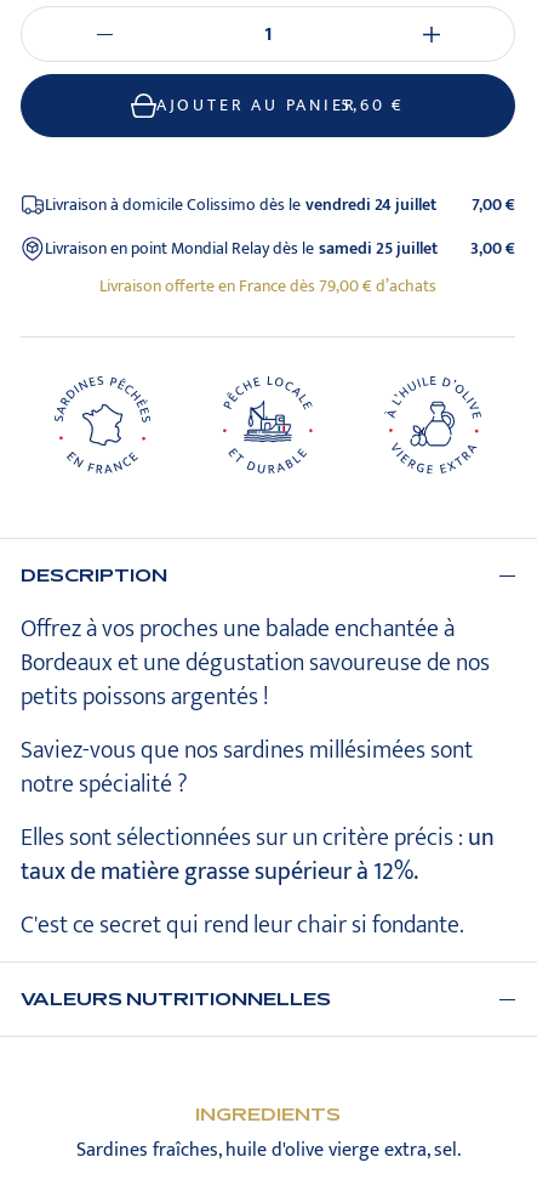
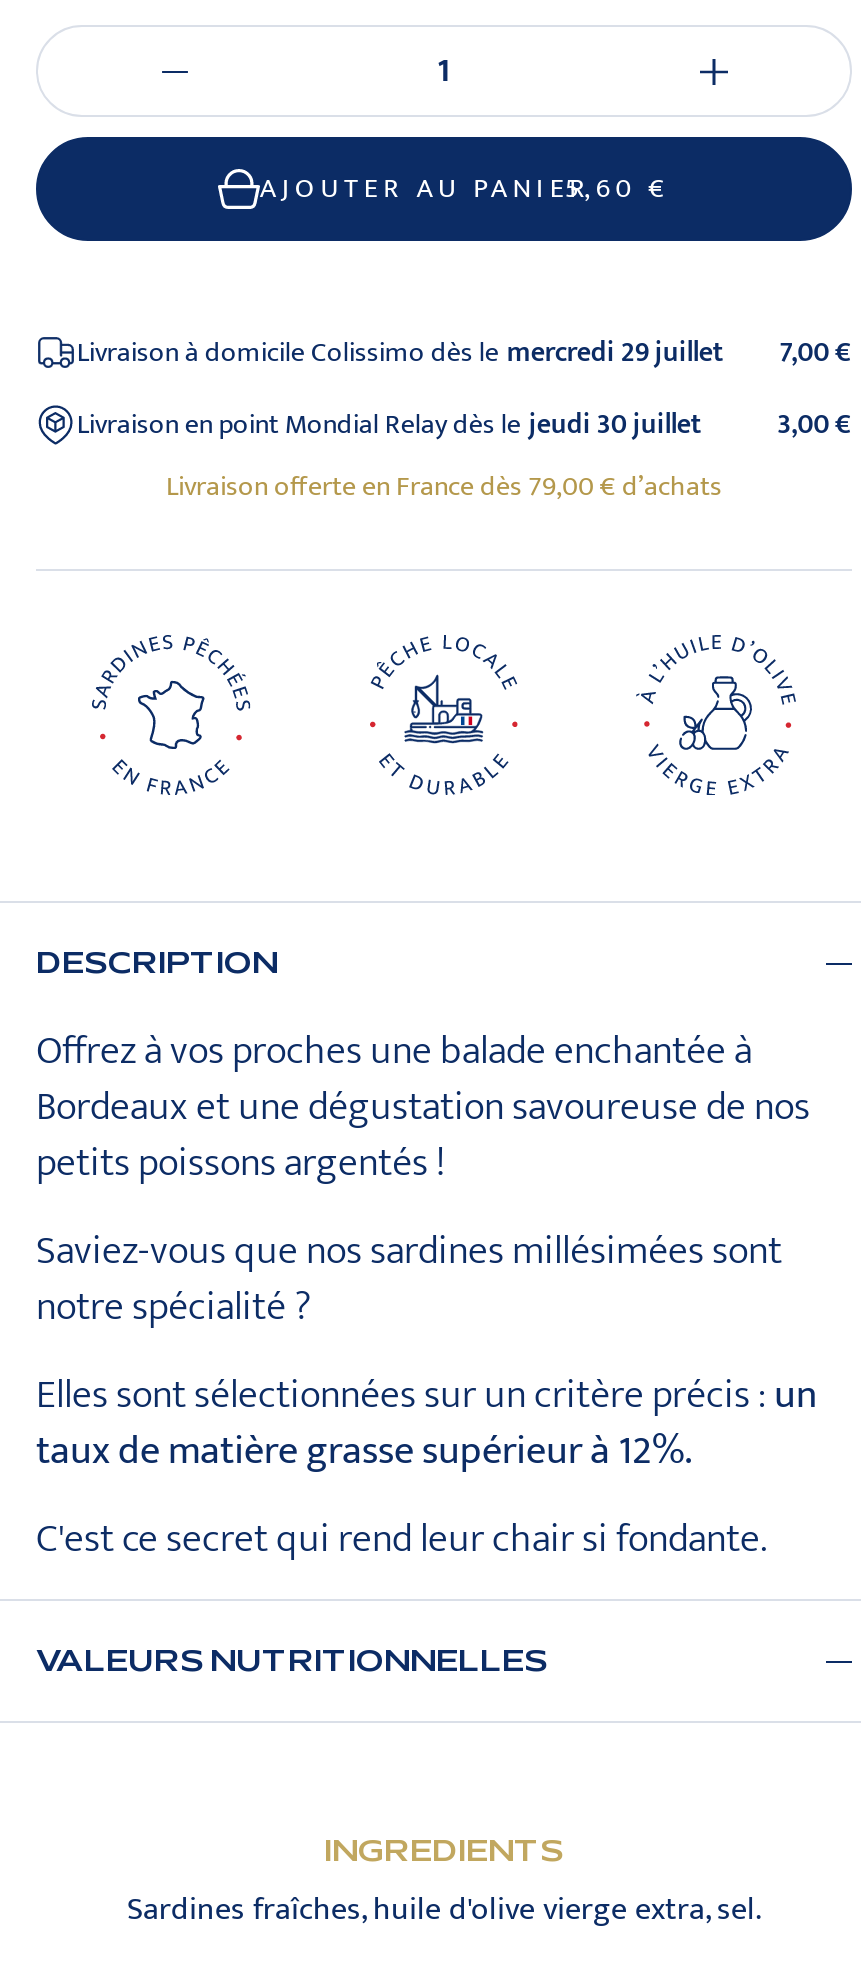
[45,194,437,216] Livraison à domicile Colissimo dès le vendredi 24 juillet -> [77,335,723,371] Livraison à domicile Colissimo dès le mercredi 29 juillet
[45,238,438,260] Livraison en point Mondial Relay dès le samedi 25 juillet -> [77,407,701,443] Livraison en point Mondial Relay dès le jeudi 30 juillet

